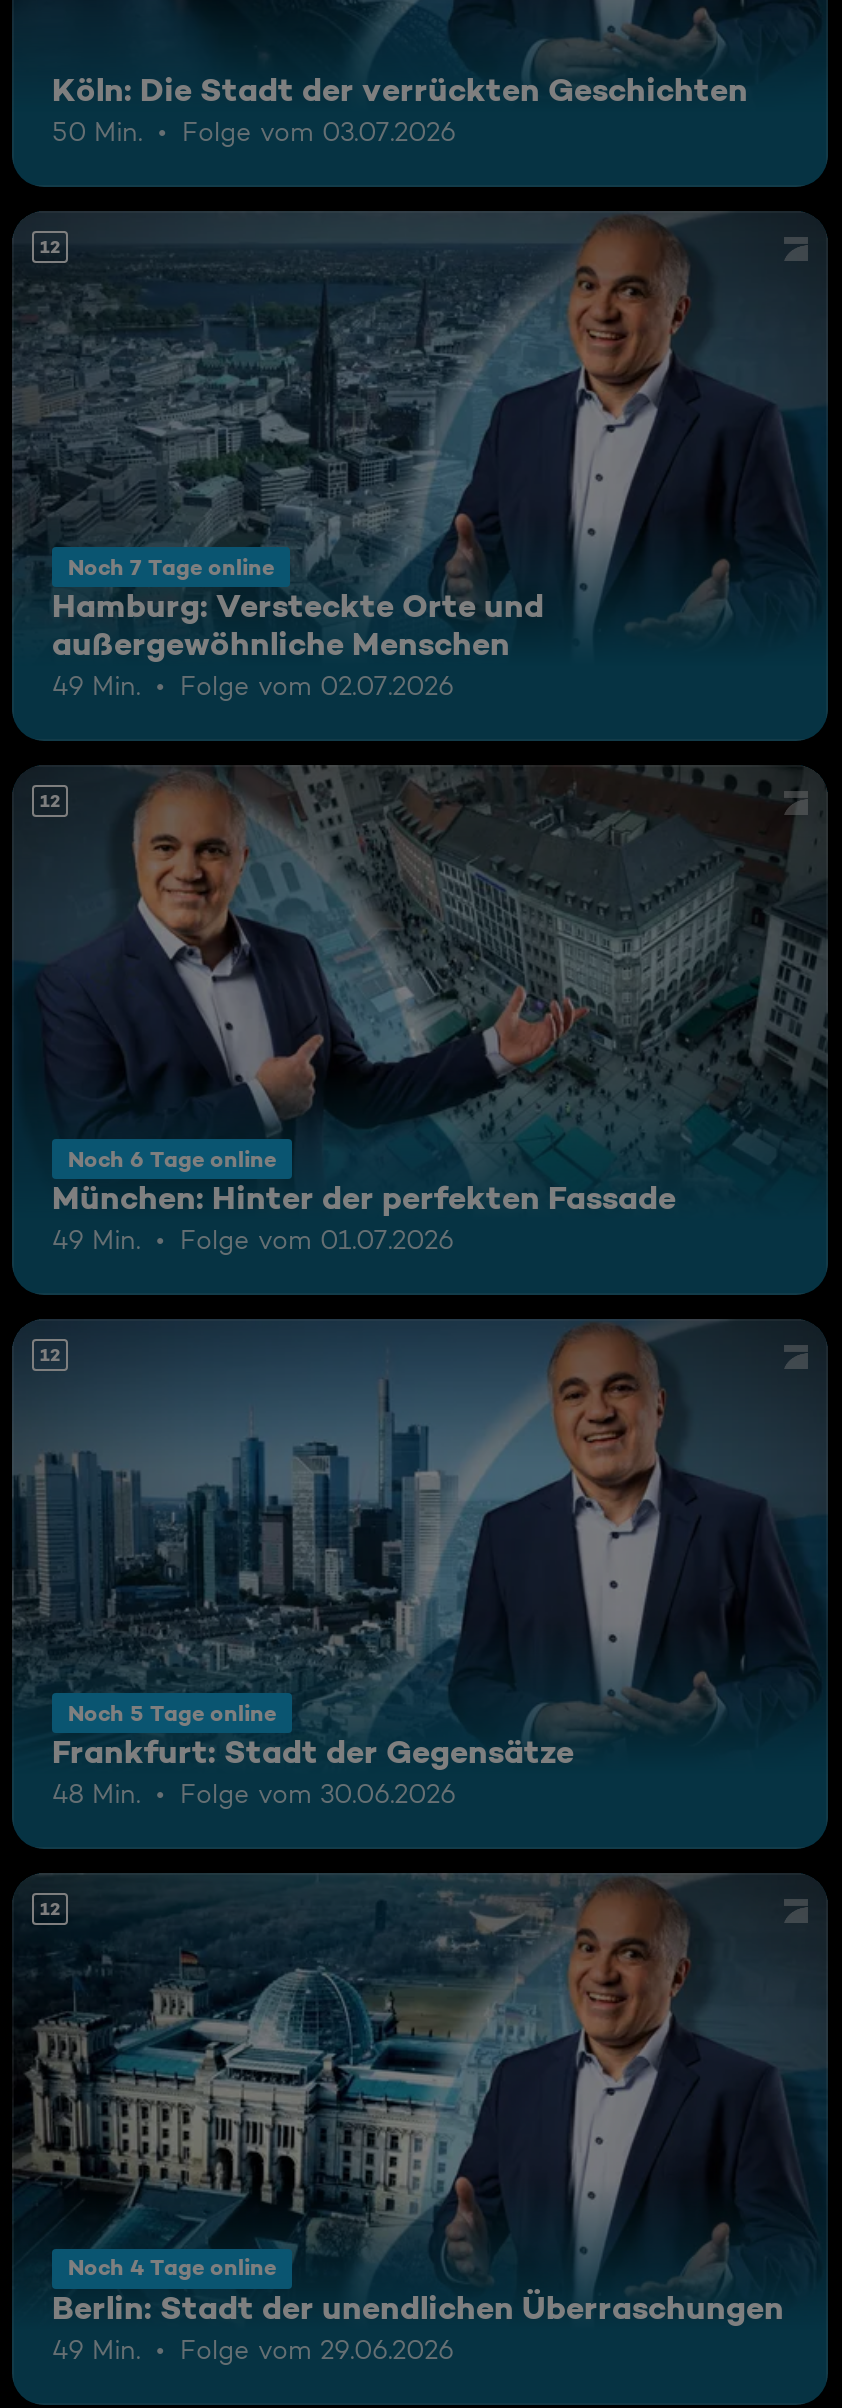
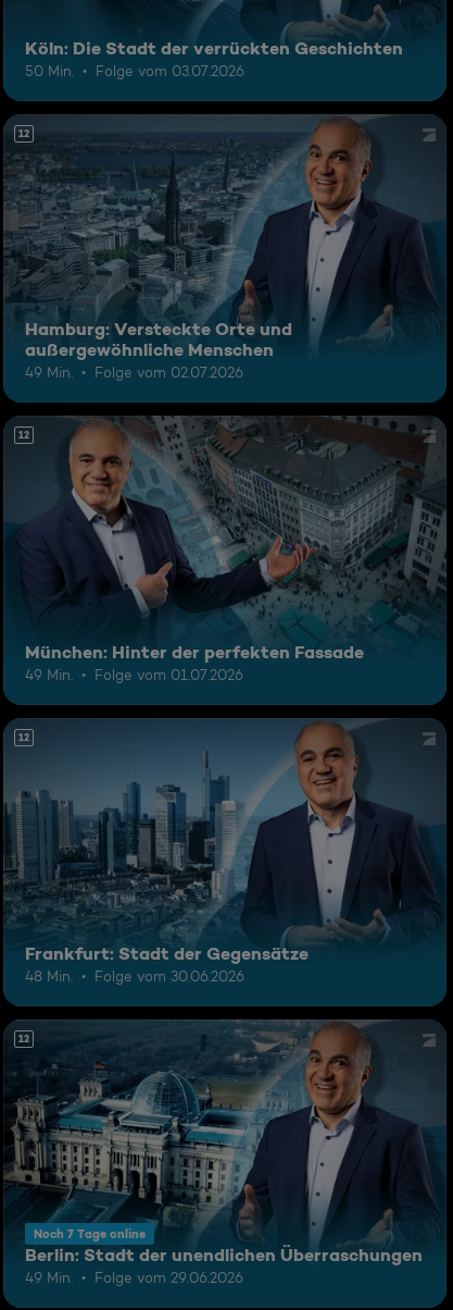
moved [68,552,274,580] -> [34,1226,146,1241]: Noch 7 Tage online
[68,1144,276,1172] Noch 6 Tage online -> none
[68,1699,276,1727] Noch 5 Tage online -> none
[68,2253,276,2281] Noch 4 Tage online -> none

